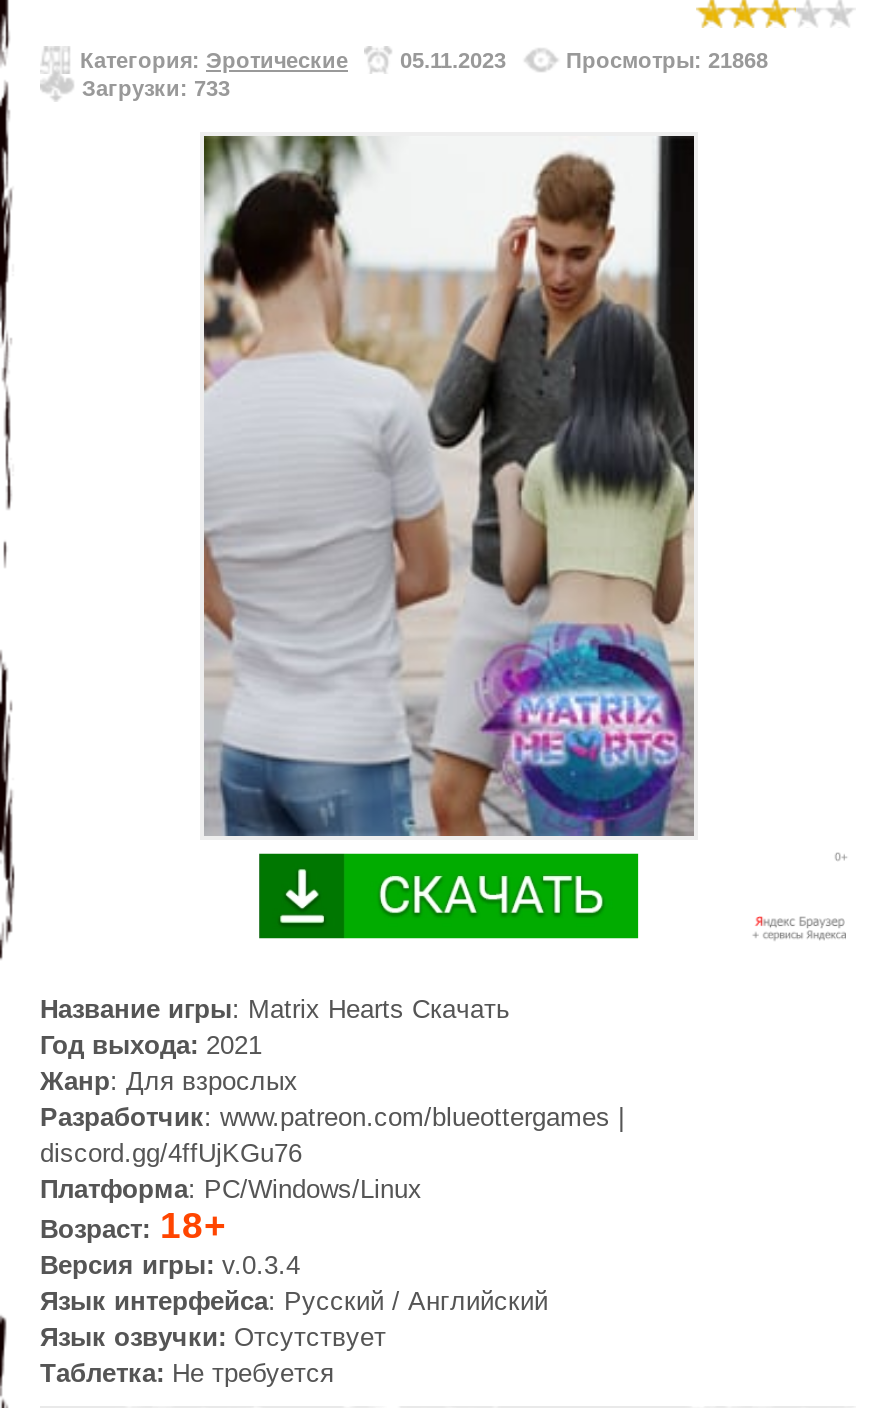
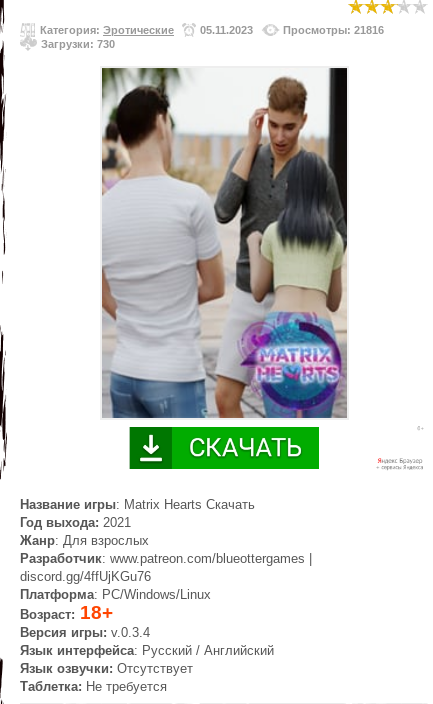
[566,48,768,72] Просмотры: 21868 -> [283,24,384,36] Просмотры: 21816
[82,76,230,100] Загрузки: 733 -> [41,38,115,50] Загрузки: 730

